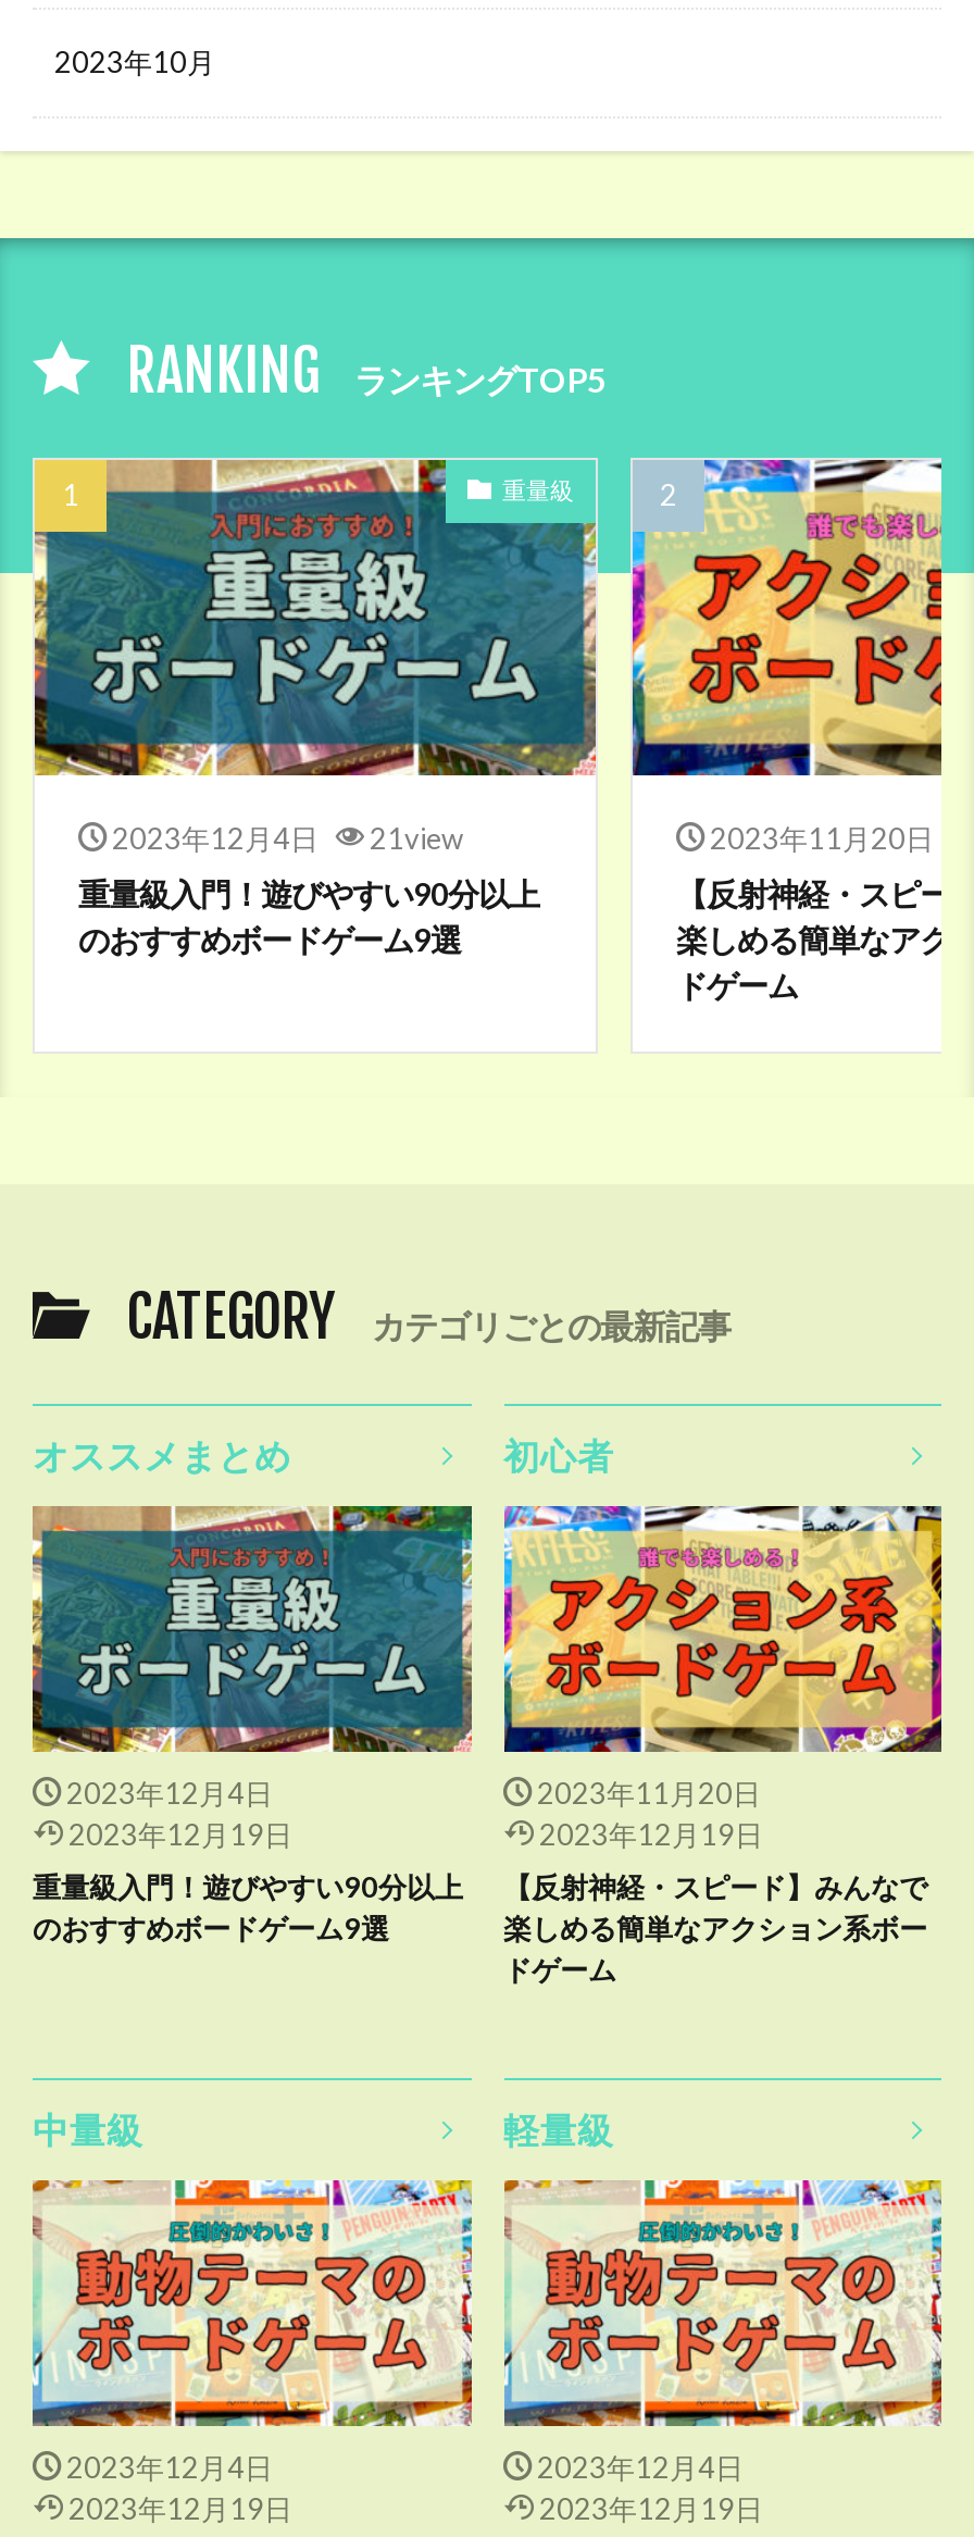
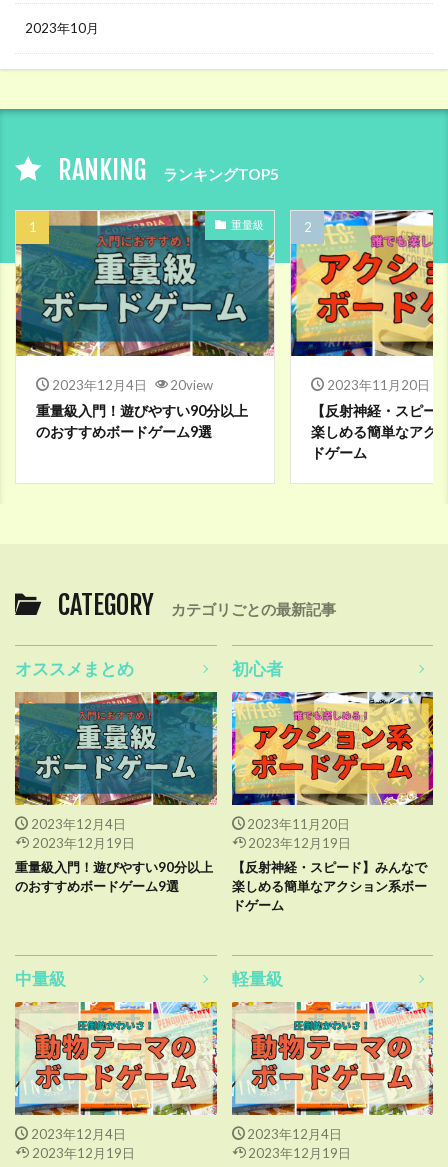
[112,820,463,855] 2023年12月4日 21view -> [51,377,213,393] 2023年12月4日 20view

